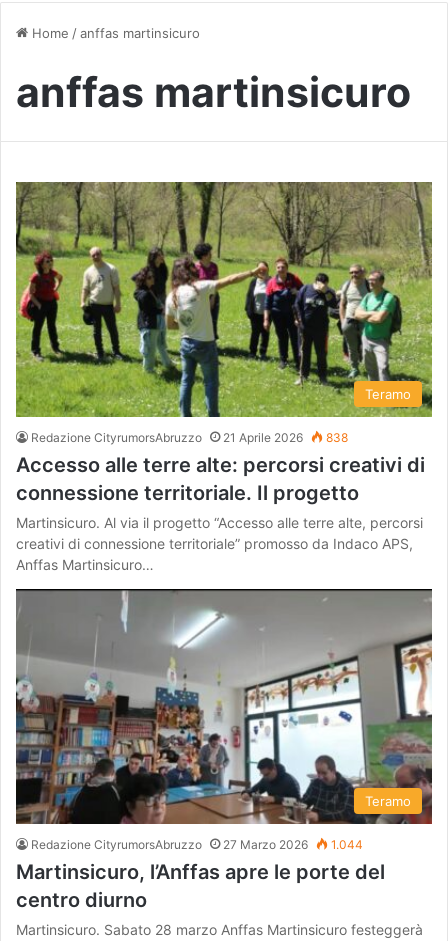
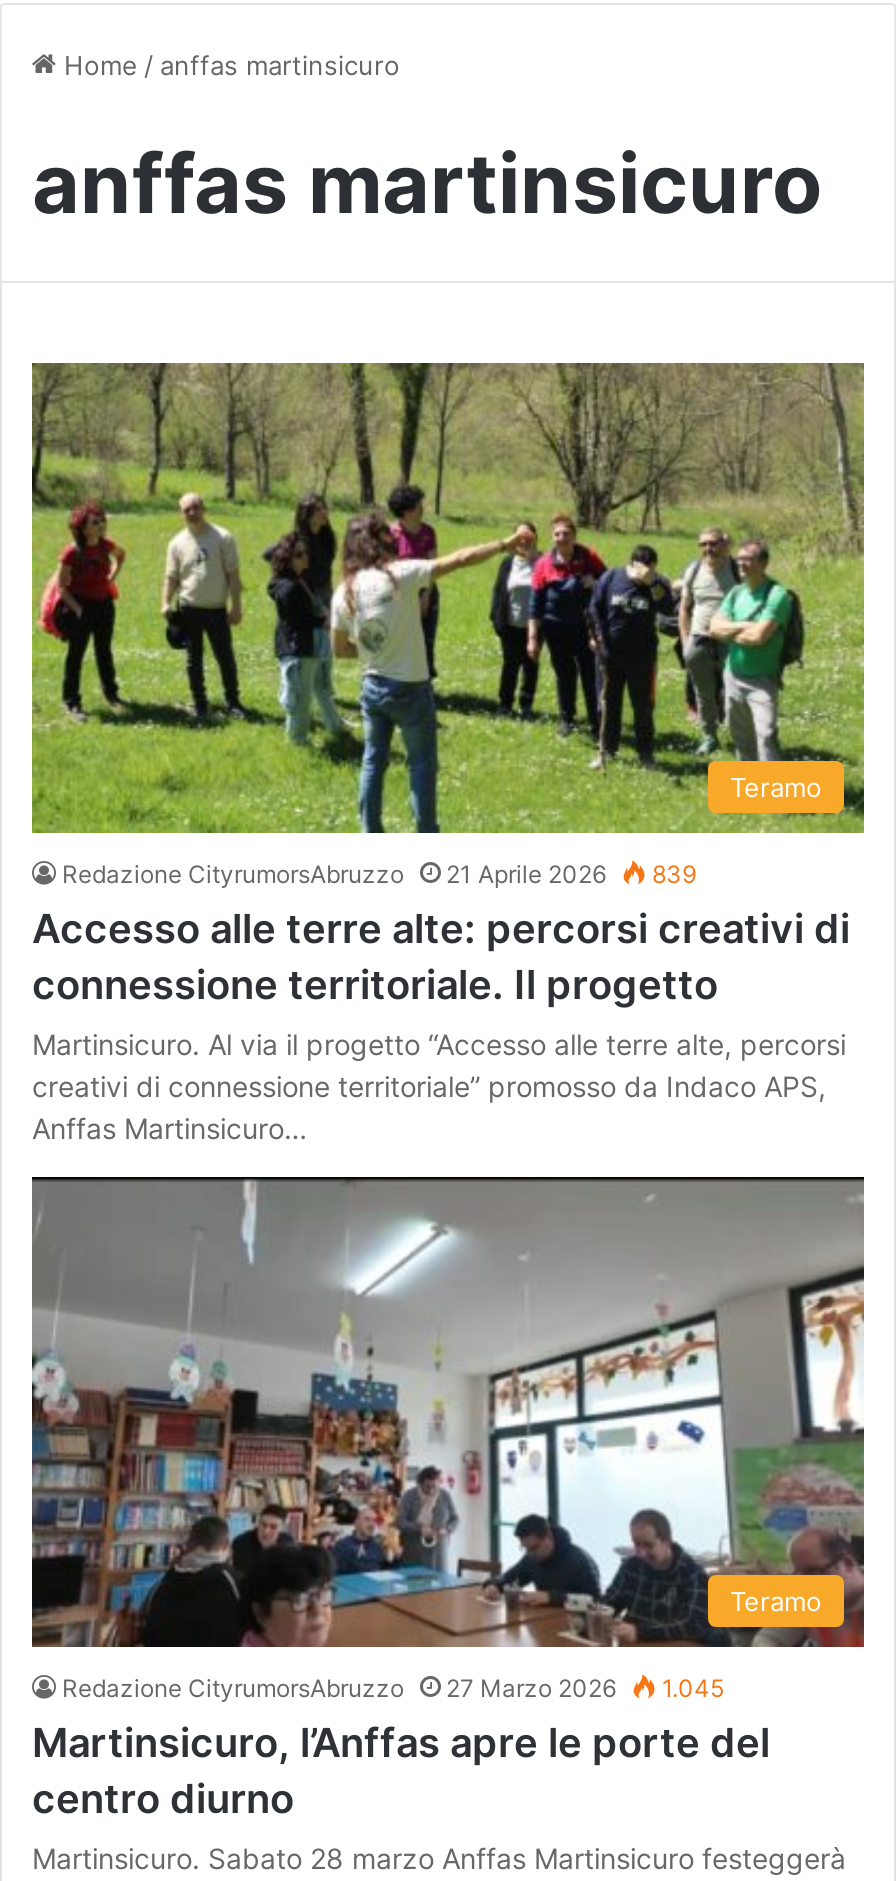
[31,430,348,445] Redazione CityrumorsAbruzzo 21 Aprile 2026 838 -> [62,859,696,889] Redazione CityrumorsAbruzzo 21 Aprile 2026 839
[31,837,363,852] Redazione CityrumorsAbruzzo 27 Marzo 2026 1.044 -> [62,1673,724,1703] Redazione CityrumorsAbruzzo 27 Marzo 2026 1.045

